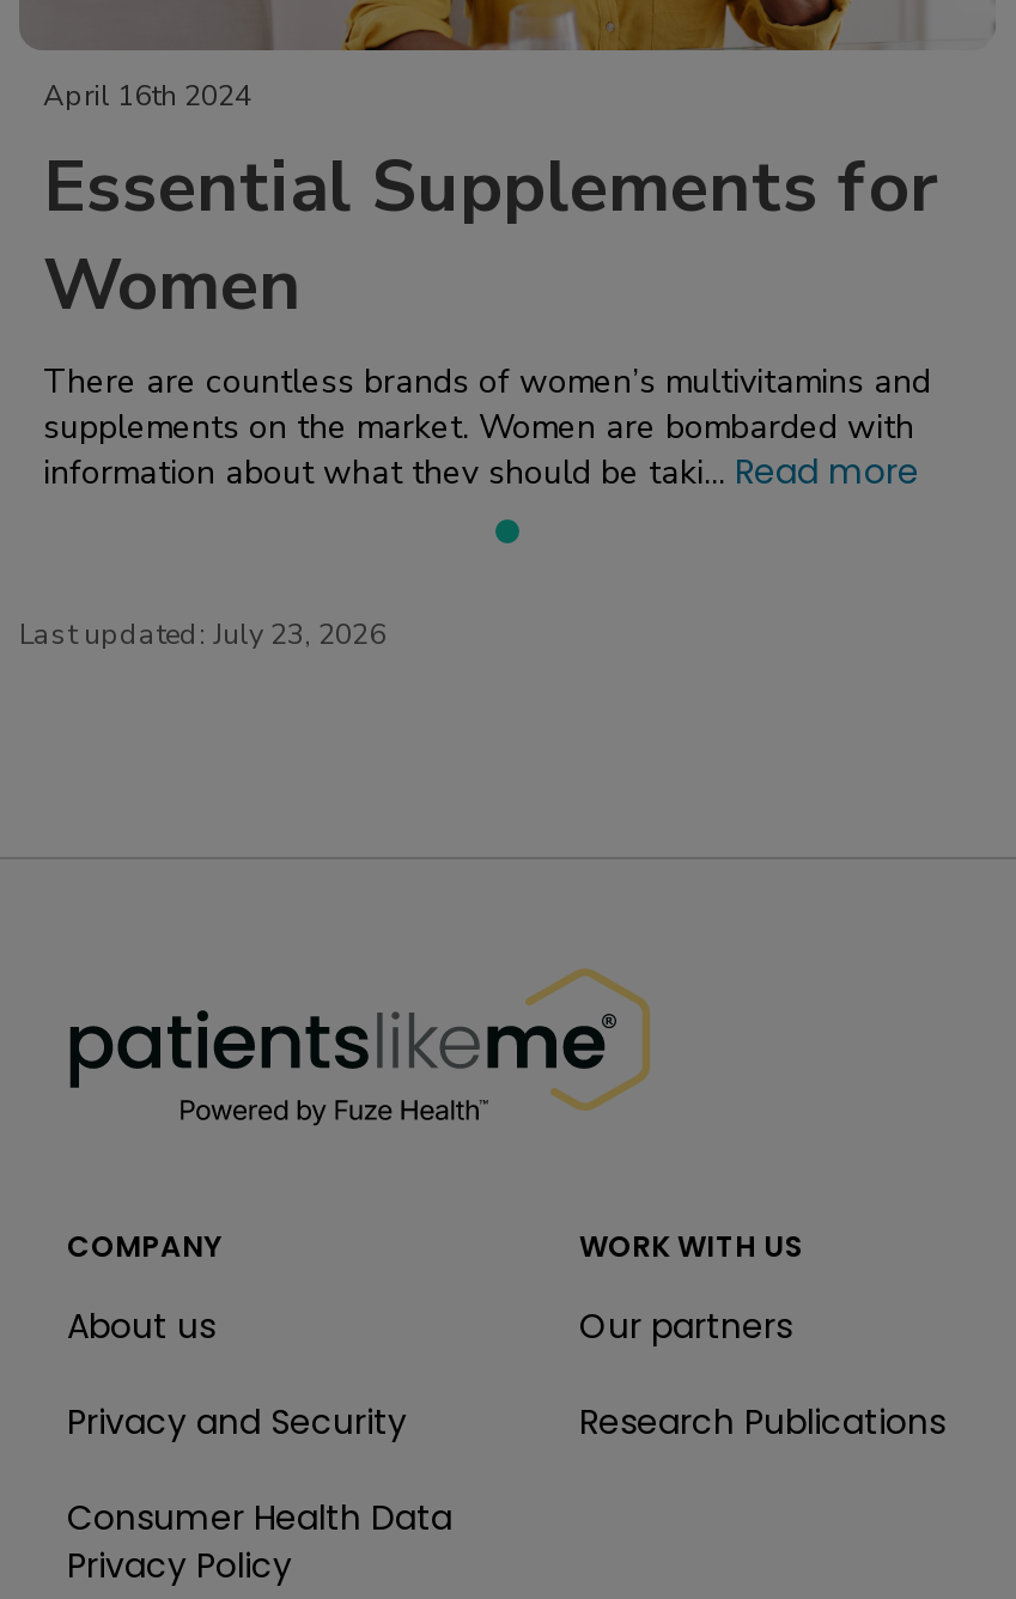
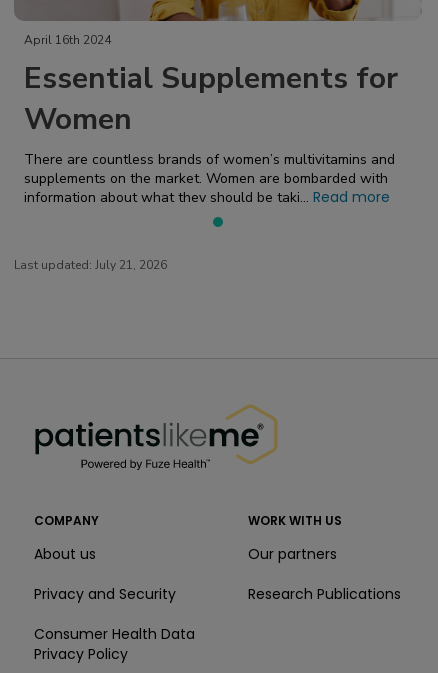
[19,614,385,653] Last updated: July 23, 2026 -> [14,257,167,273] Last updated: July 21, 2026

